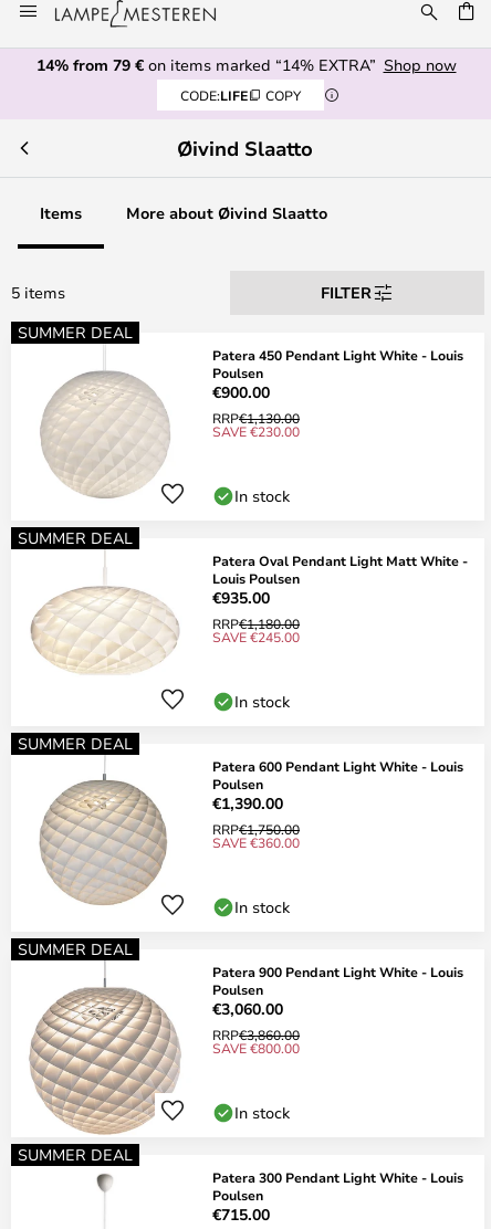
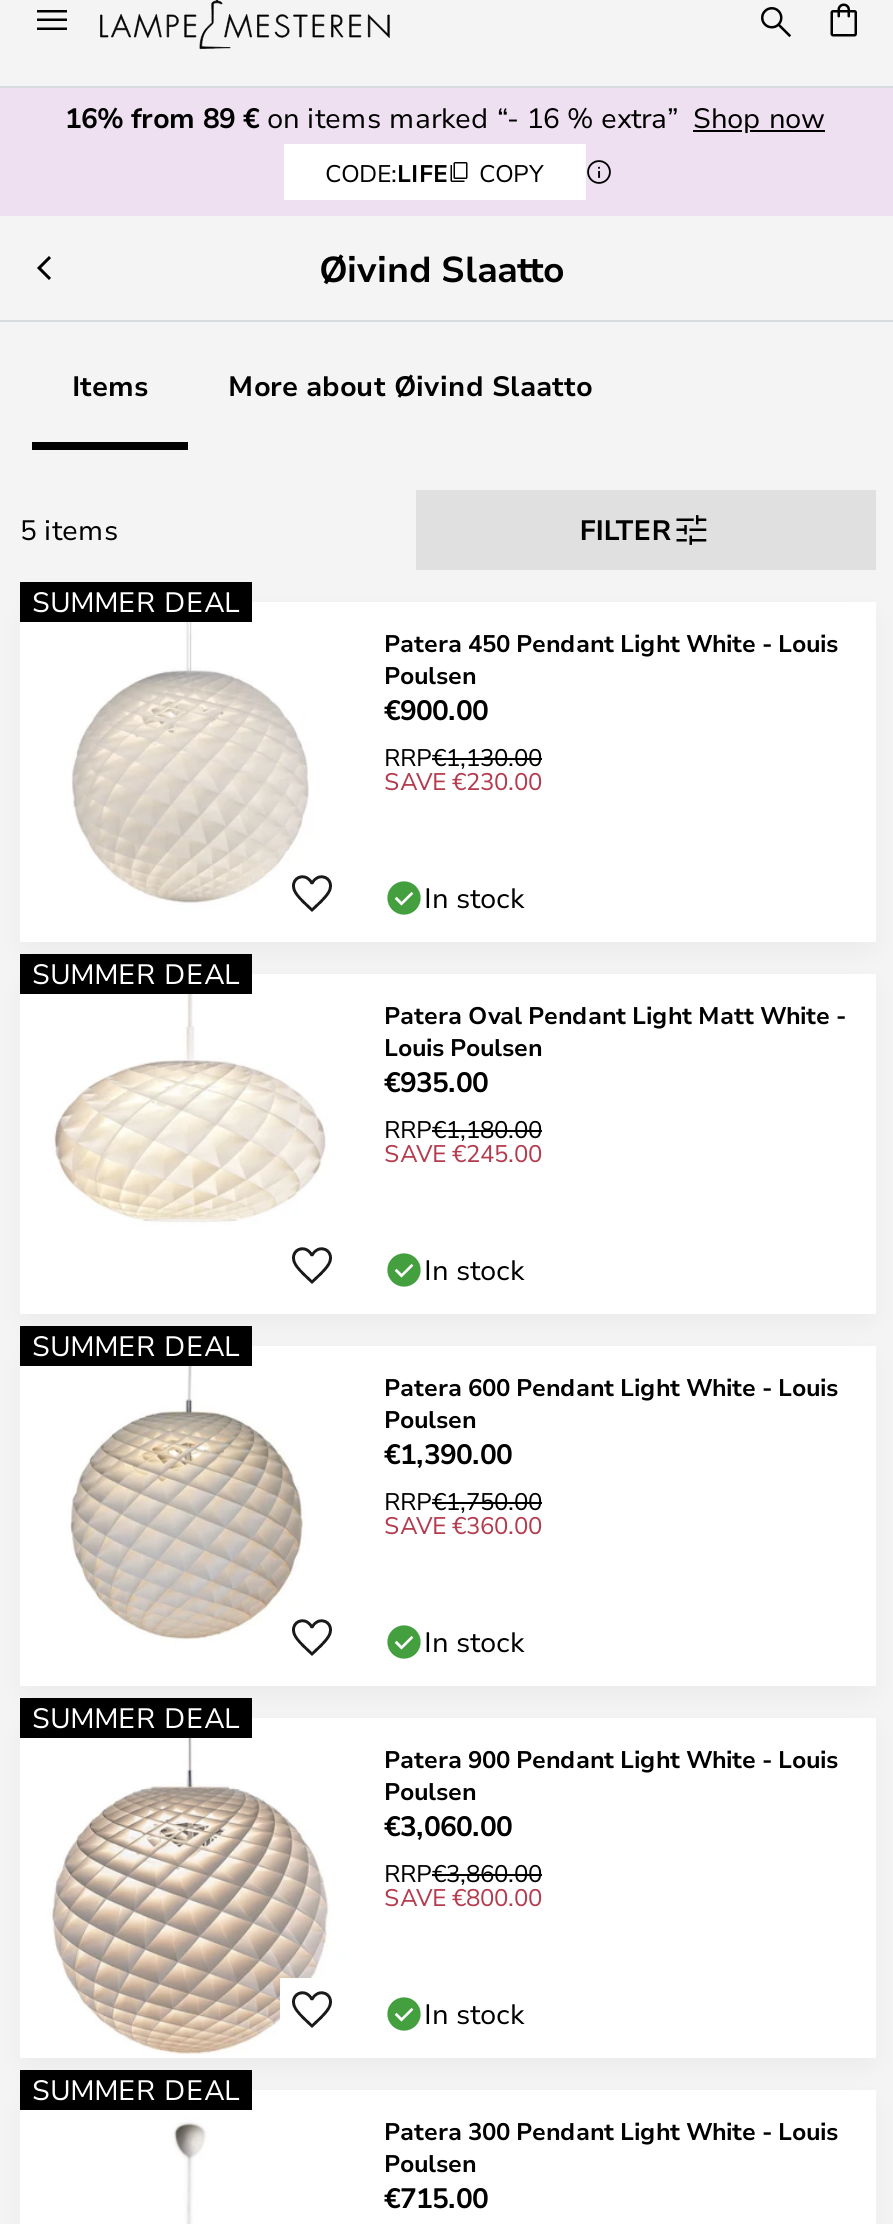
[36,54,456,75] 14% from 79 €on items marked “14% EXTRA” Shop now -> [65,98,825,136] 16% from 89 €on items marked “- 16 % extra” Shop now

